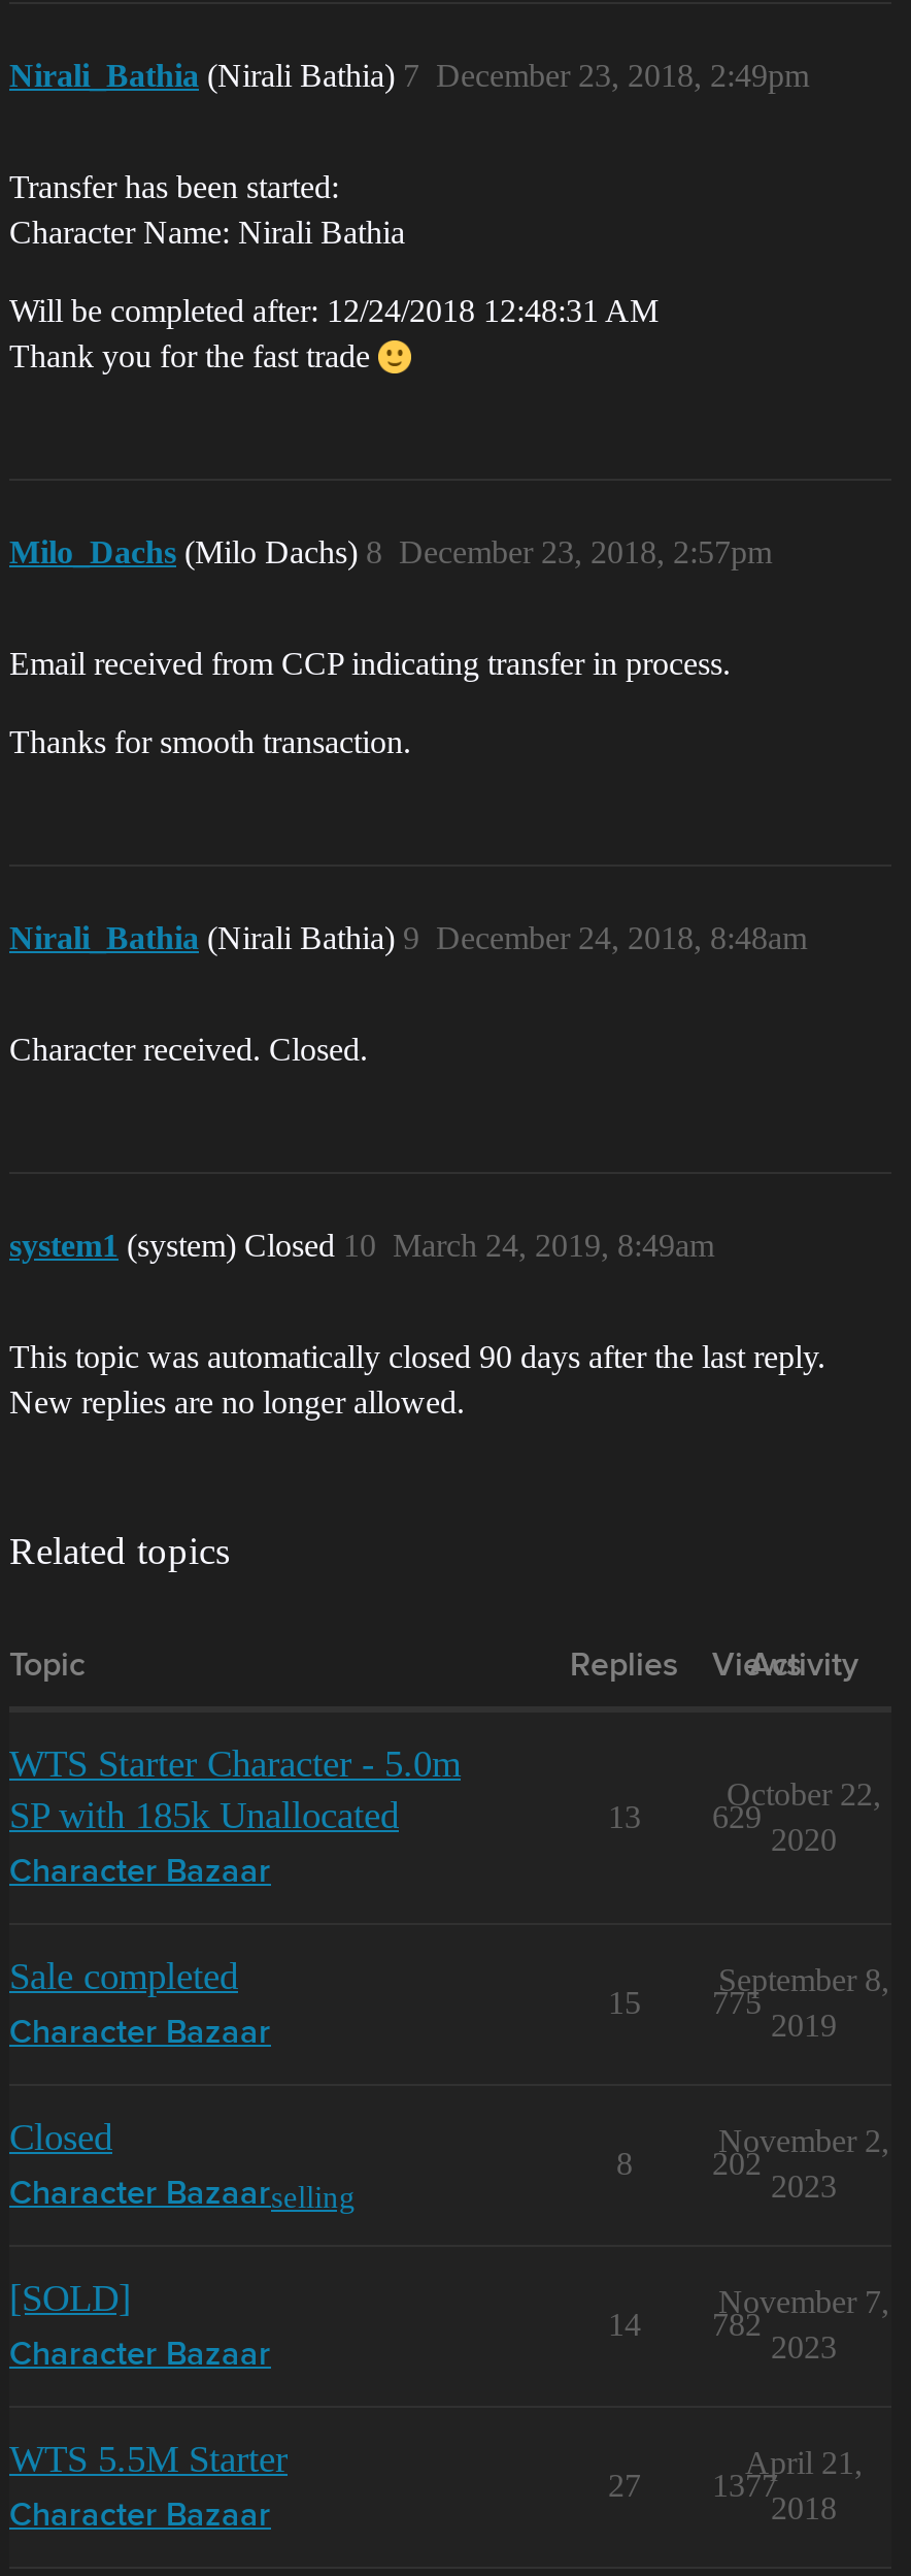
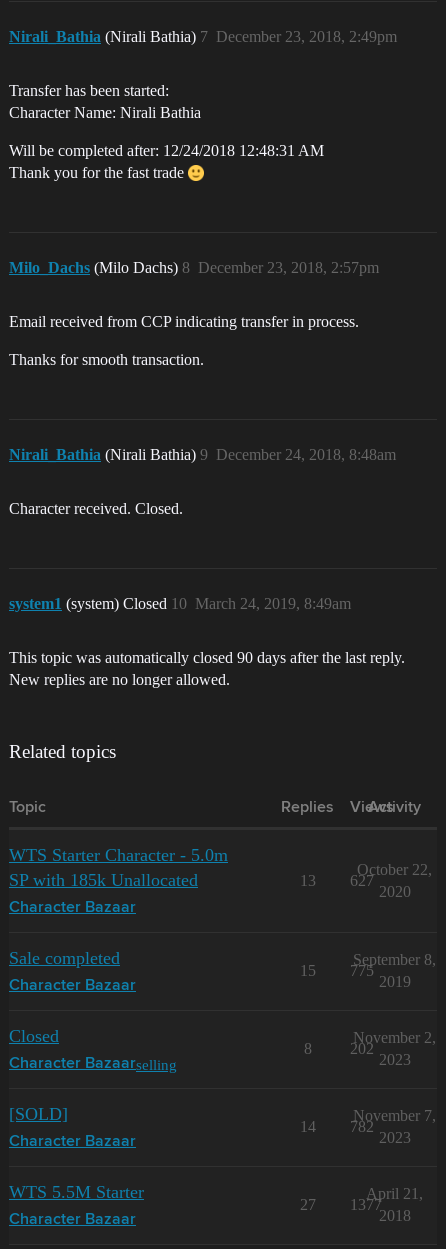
[712,1799,762,1834] 629 -> [350,872,374,889] 627

